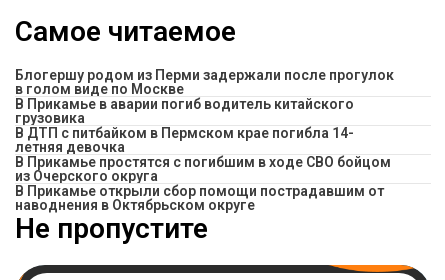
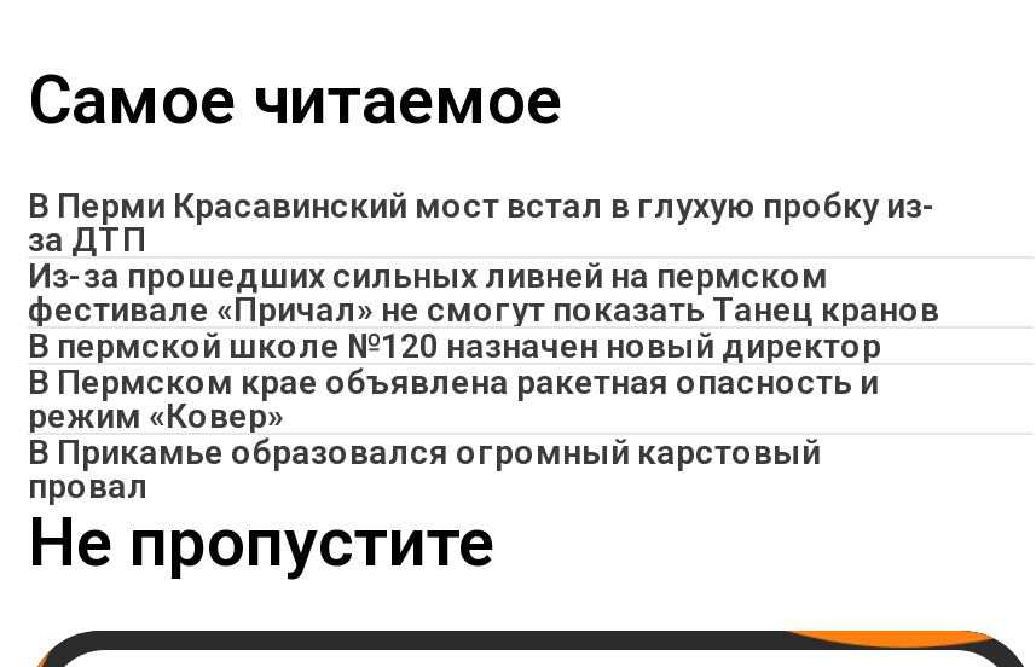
[15,67,394,213] Блогершу родом из Перми задержали после прогулок | в голом виде по Москве | В Прикамье в аварии погиб водитель китайского | грузовика | В ДТП с питбайком в Пермском крае погибла 14- | летняя девочка | В Прикамье простятся с погибшим в ходе СВО бойцом | из Очерского округа | В Прикамье открыли сбор помощи пострадавшим от | наводнения в Октябрьском округе -> [28,187,939,506] В Перми Красавинский мост встал в глухую пробку из- | за ДТП | Из-за прошедших сильных ливней на пермском | фестивале «Причал» не смогут показать Танец кранов | В пермской школе №120 назначен новый директор | В Пермском крае объявлена ракетная опасность и | режим «Ковер» | В Прикамье образовался огромный карстовый | провал

